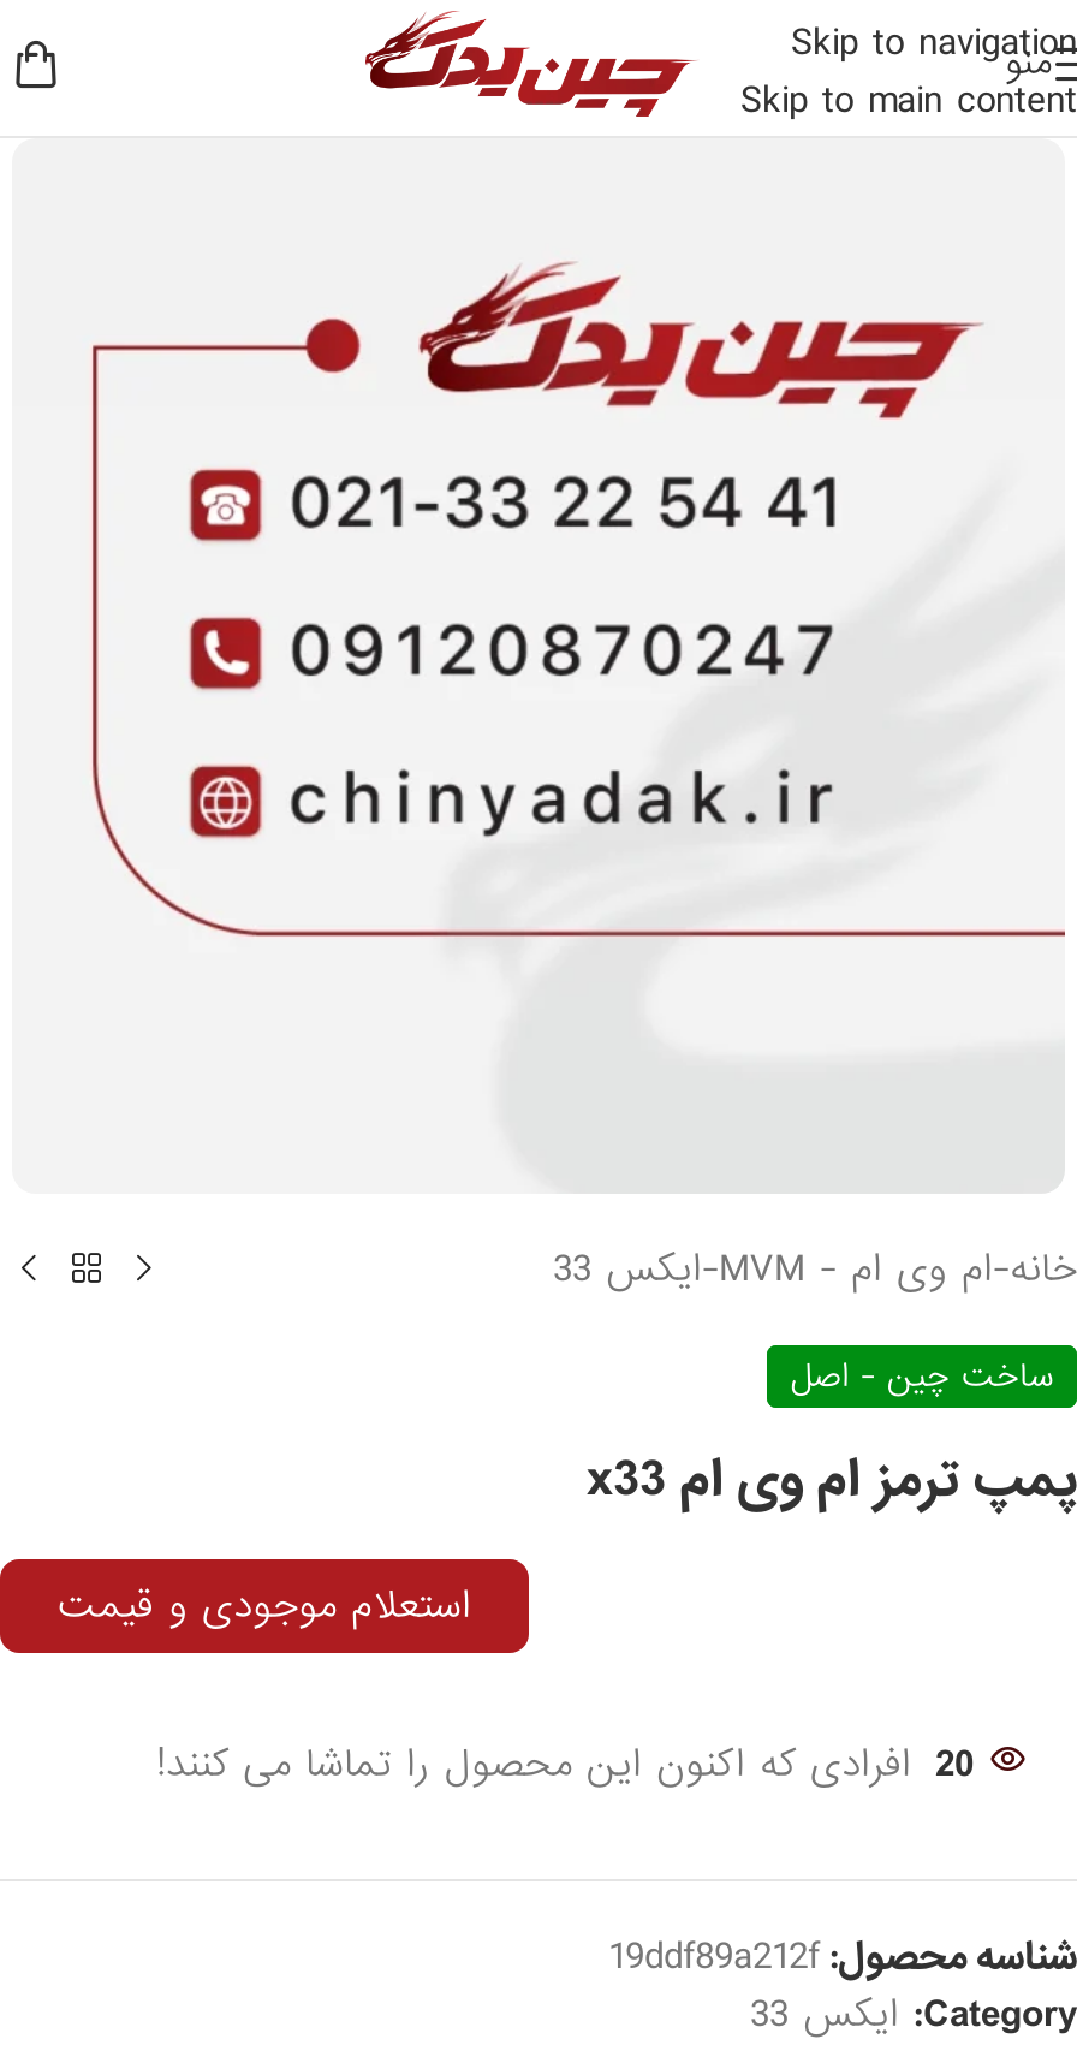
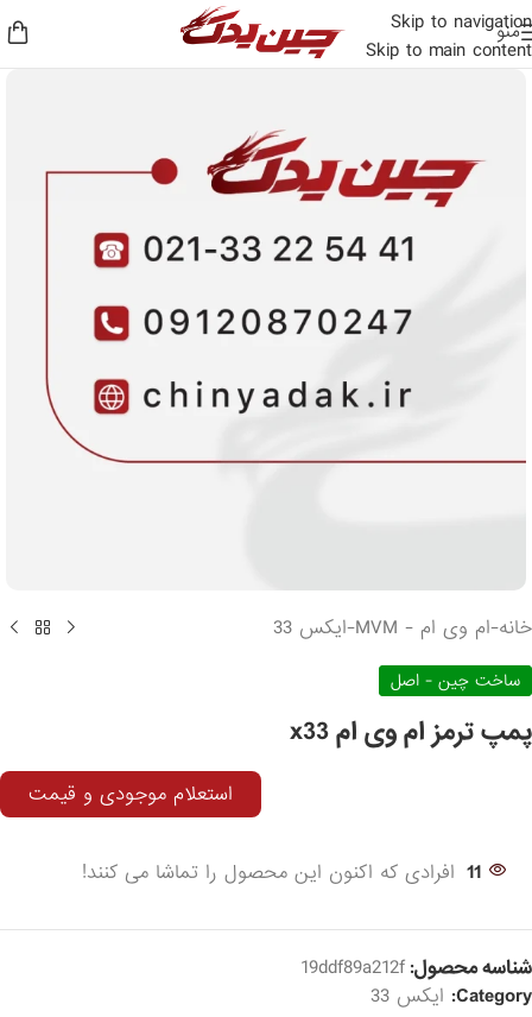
[156,1734,974,1794] 20 افرادی که اکنون این محصول را تماشا می کنند! -> [82,857,481,887] 11 افرادی که اکنون این محصول را تماشا می کنند!

